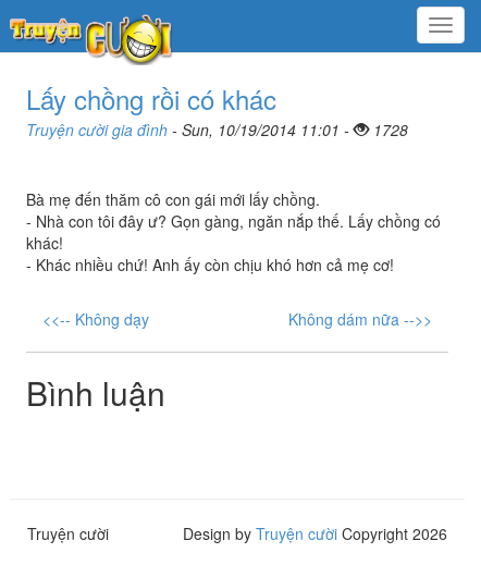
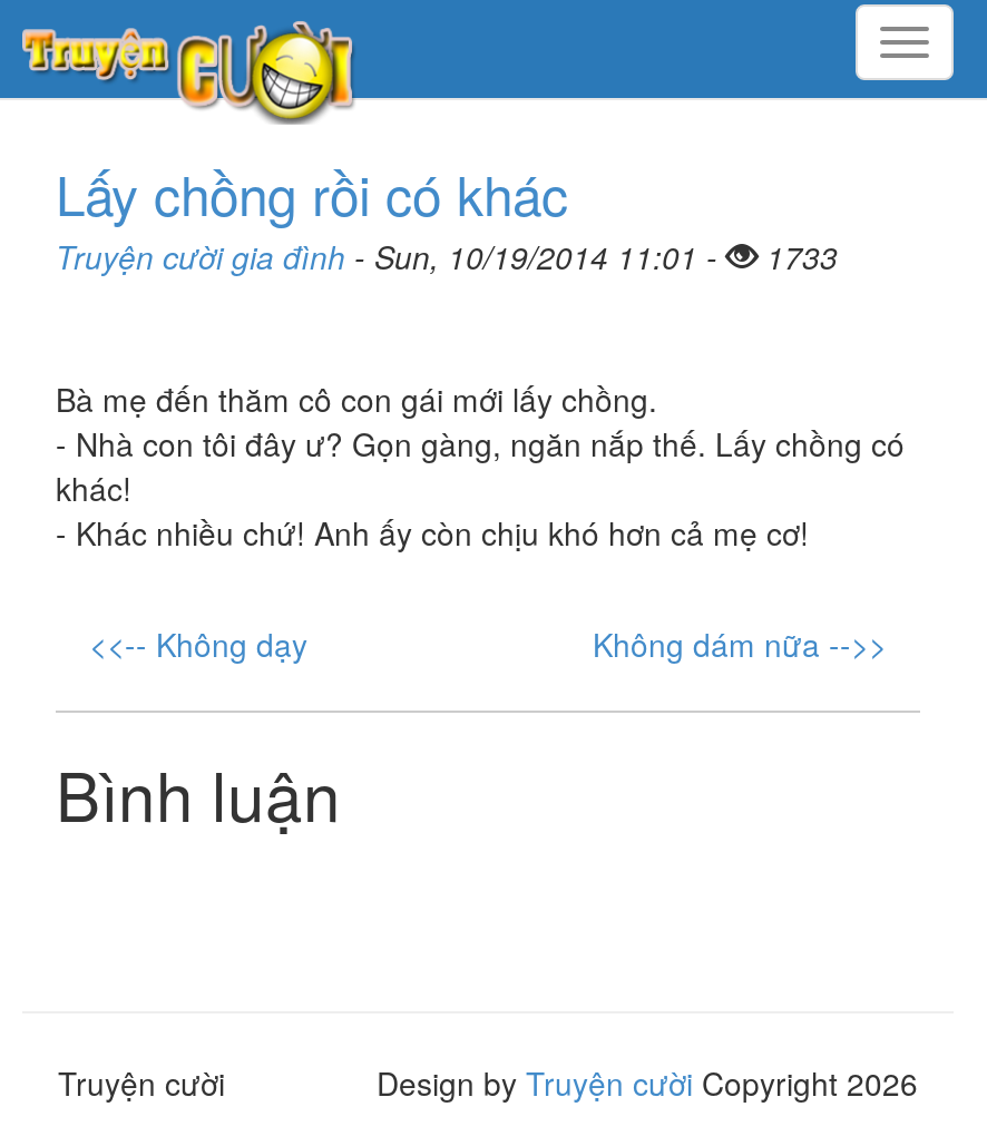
[26,119,408,140] Truyện cười gia đình - Sun, 10/19/2014 11:01 - 1728 -> [56,234,838,278] Truyện cười gia đình - Sun, 10/19/2014 11:01 - 1733

